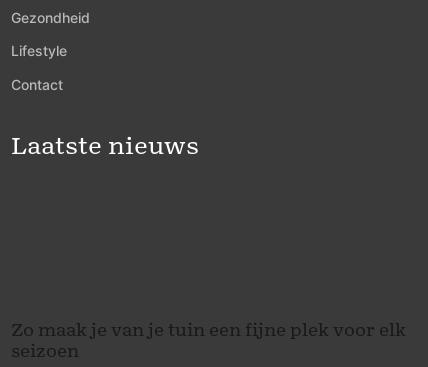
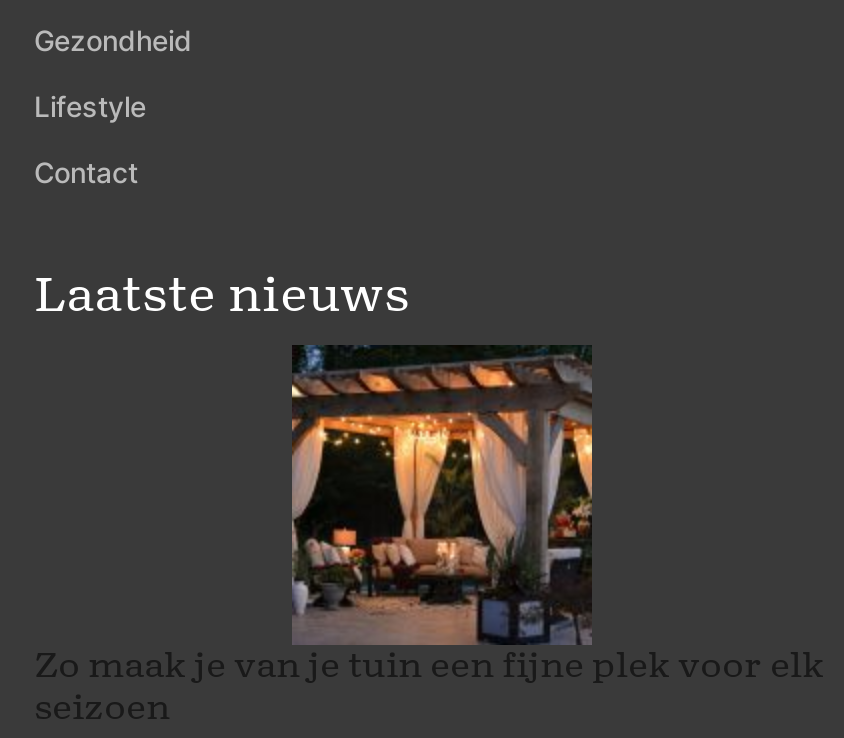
none -> [290,344,594,634] [image]

